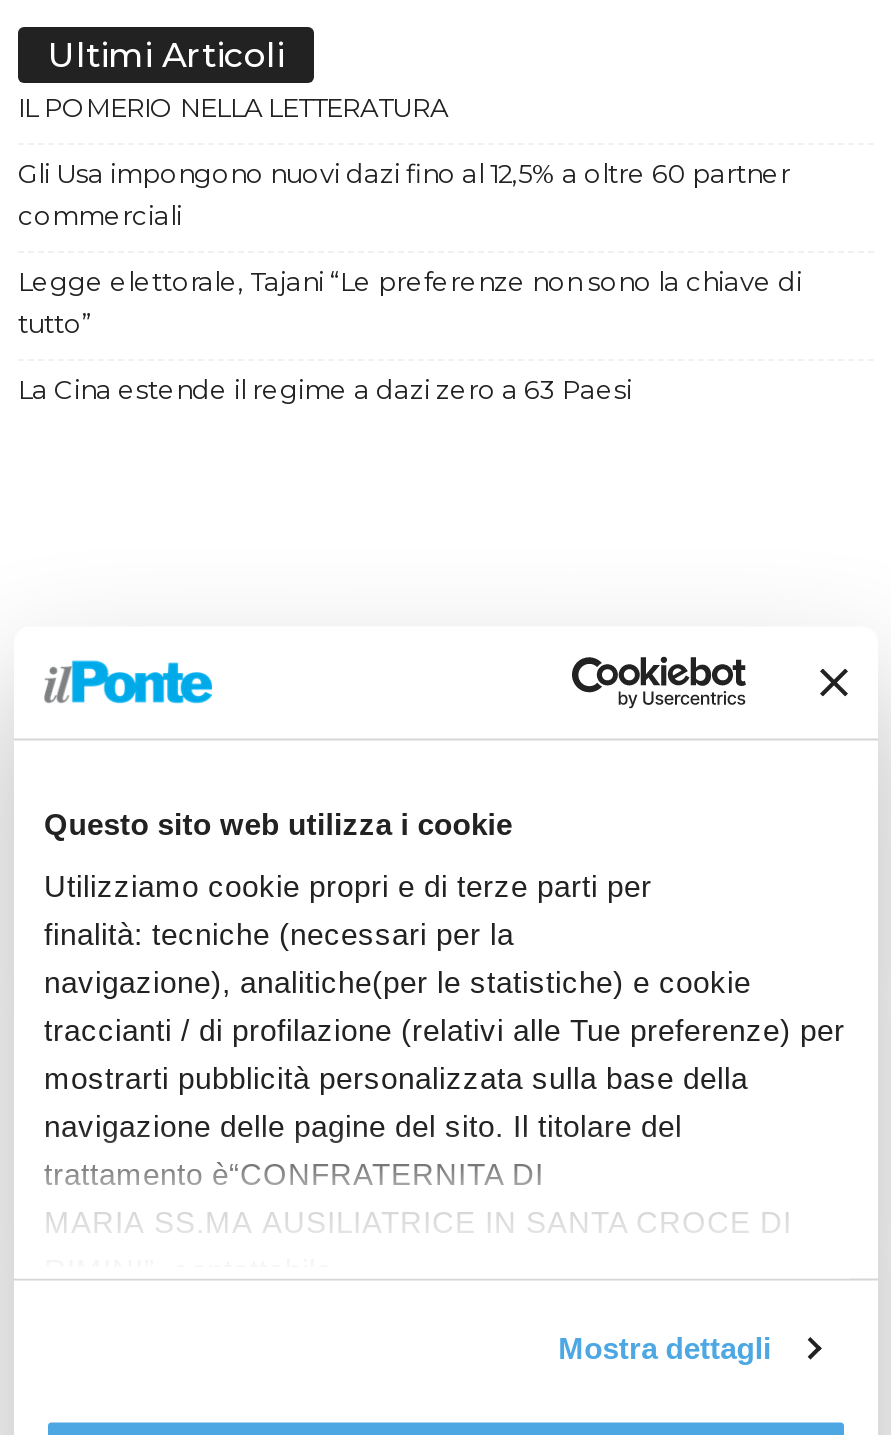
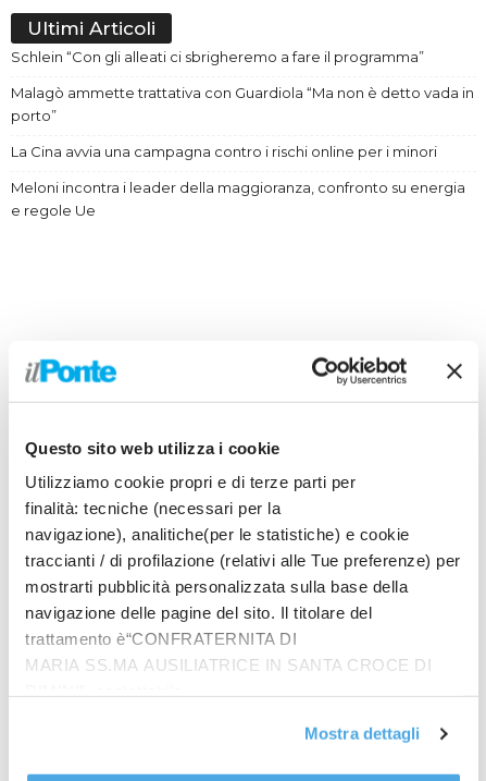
[18,90,448,122] IL POMERIO NELLA LETTERATURA -> [11,48,424,65] Schlein “Con gli alleati ci sbrigheremo a fare il programma”
[18,156,790,230] Gli Usa impongono nuovi dazi fino al 12,5% a oltre 60 partner | commerciali -> [11,84,474,124] Malagò ammette trattativa con Guardiola “Ma non è detto vada in | porto”
[18,264,802,338] Legge elettorale, Tajani “Le preferenze non sono la chiave di | tutto” -> [11,142,437,160] La Cina avvia una campagna contro i rischi online per i minori
[18,372,632,404] La Cina estende il regime a dazi zero a 63 Paesi -> [11,178,465,219] Meloni incontra i leader della maggioranza, confronto su energia | e regole Ue

